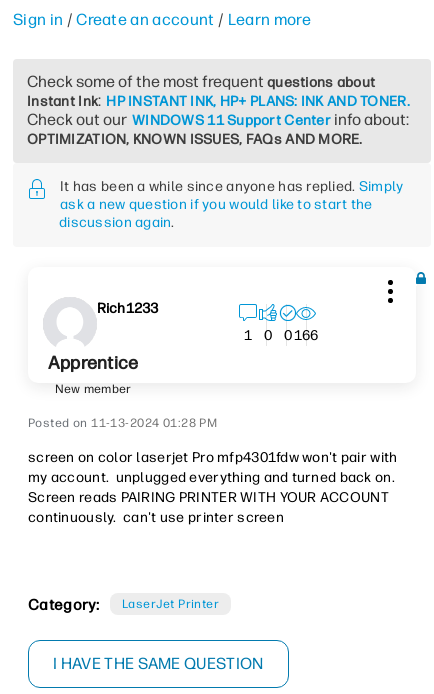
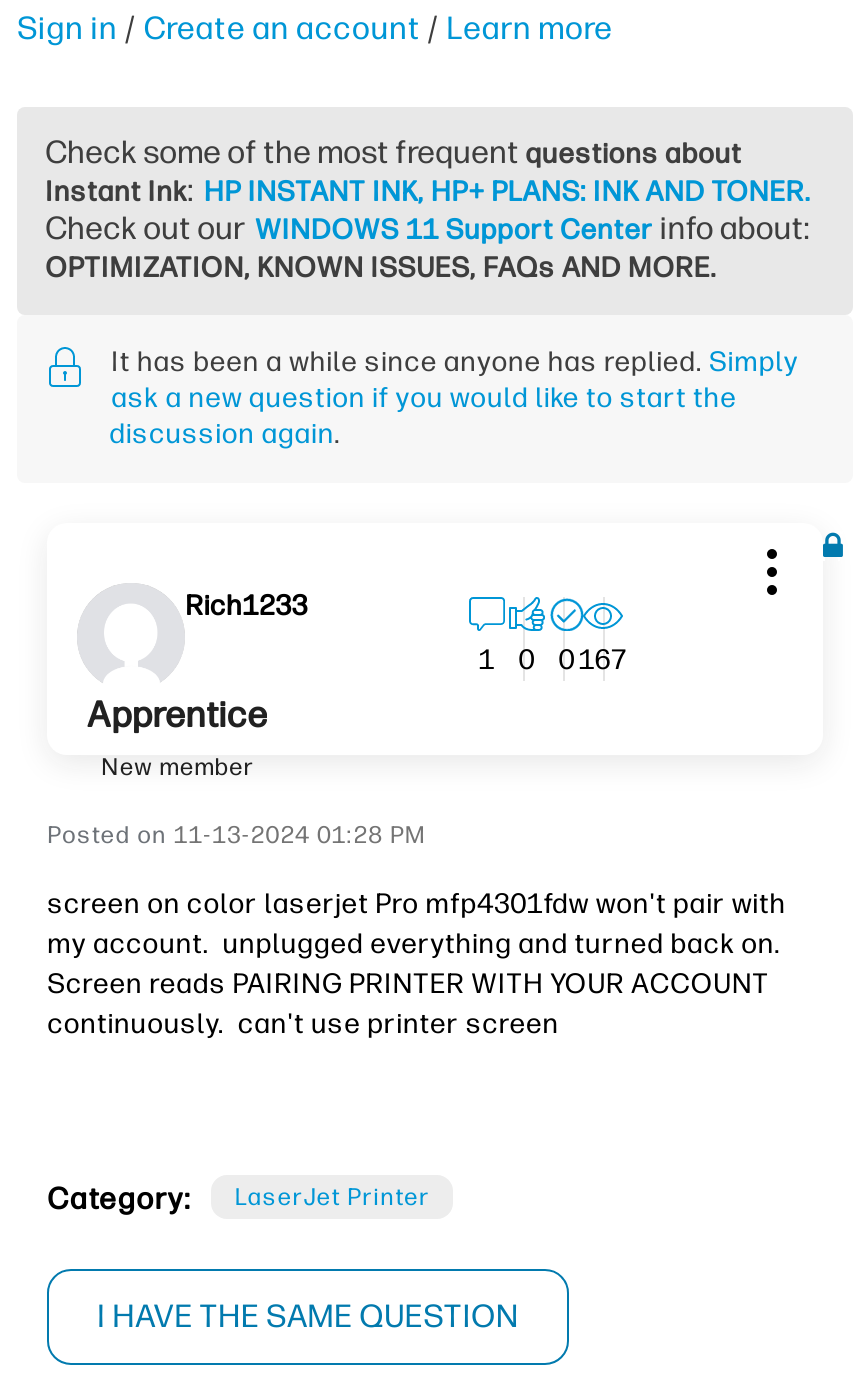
[244,326,318,344] 1 0 0 166 -> [478,642,626,677] 1 0 0 167

